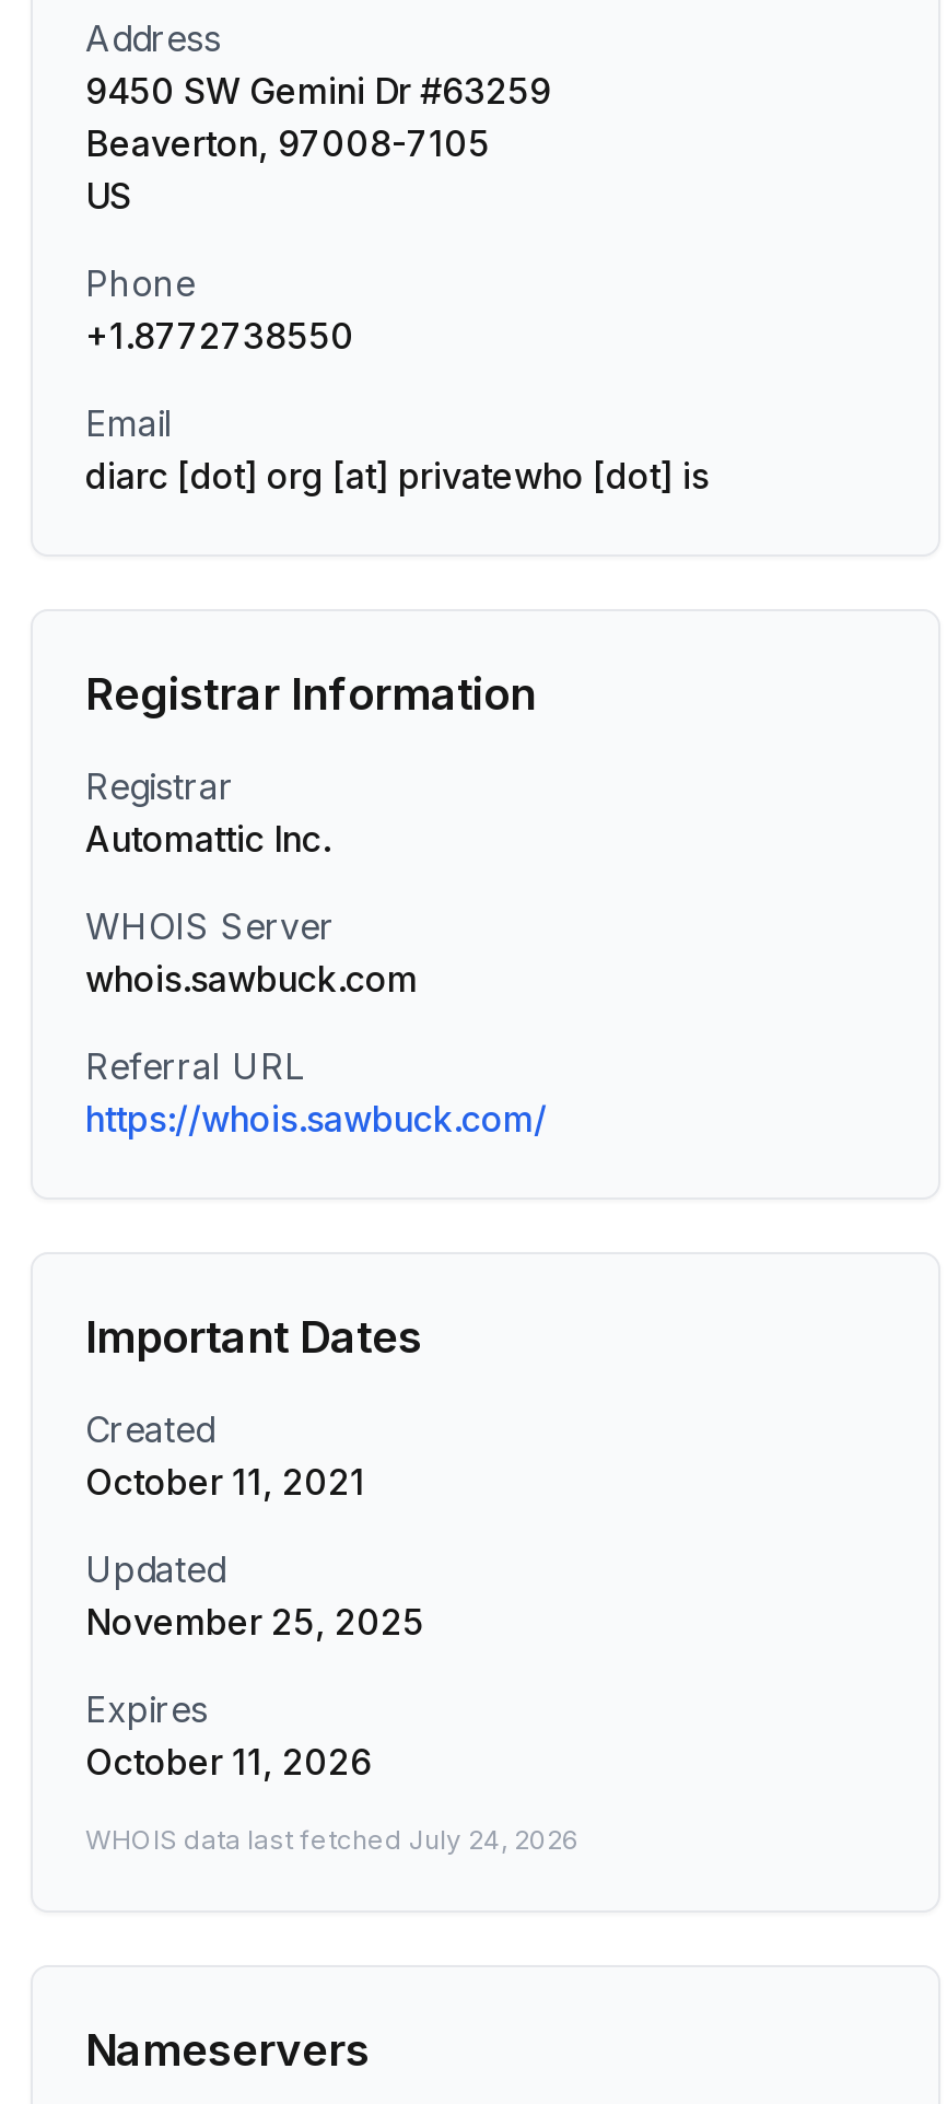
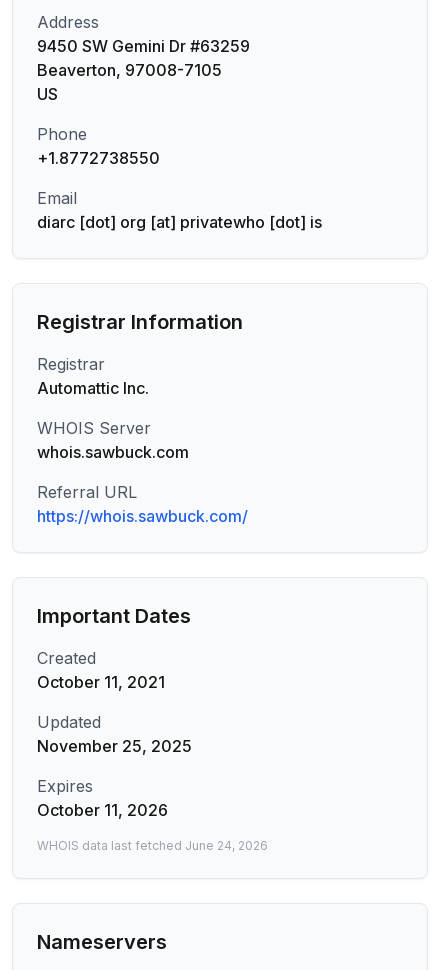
[85,1823,580,1856] WHOIS data last fetched July 24, 2026 -> [37,838,268,853] WHOIS data last fetched June 24, 2026

